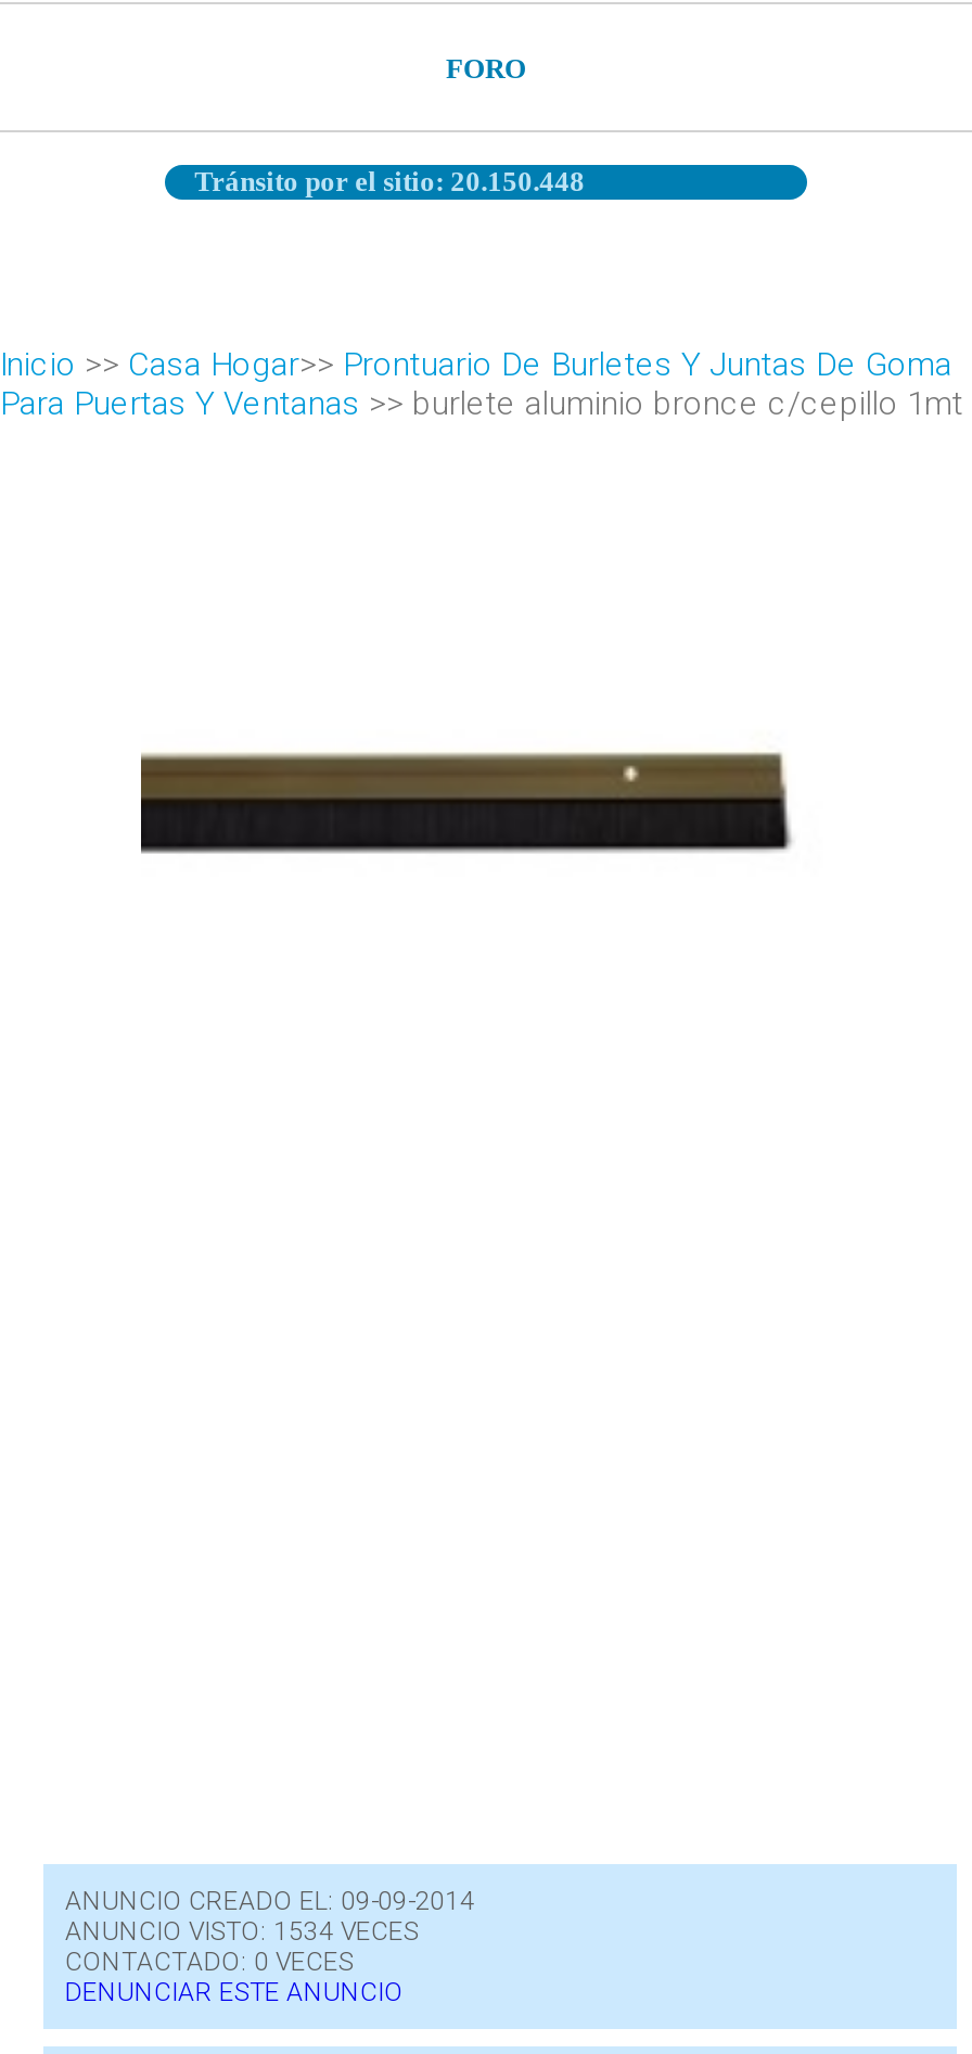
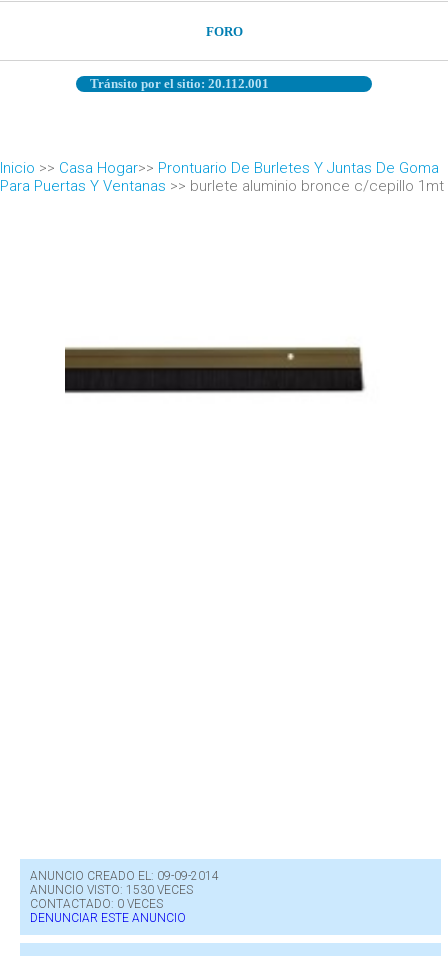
[194,165,585,197] Tránsito por el sitio: 20.150.448 -> [90,76,269,91] Tránsito por el sitio: 20.112.001
[65,1916,419,1947] ANUNCIO VISTO: 1534 VECES -> [30,883,193,897] ANUNCIO VISTO: 1530 VECES

